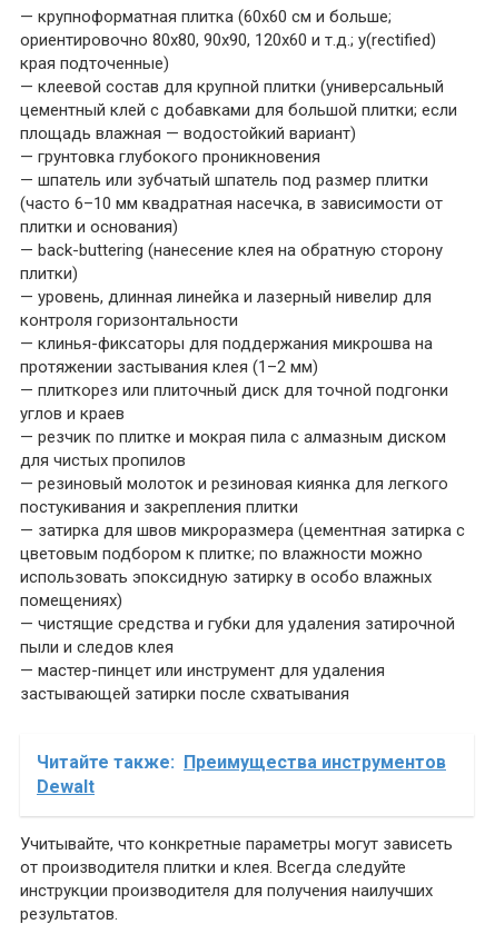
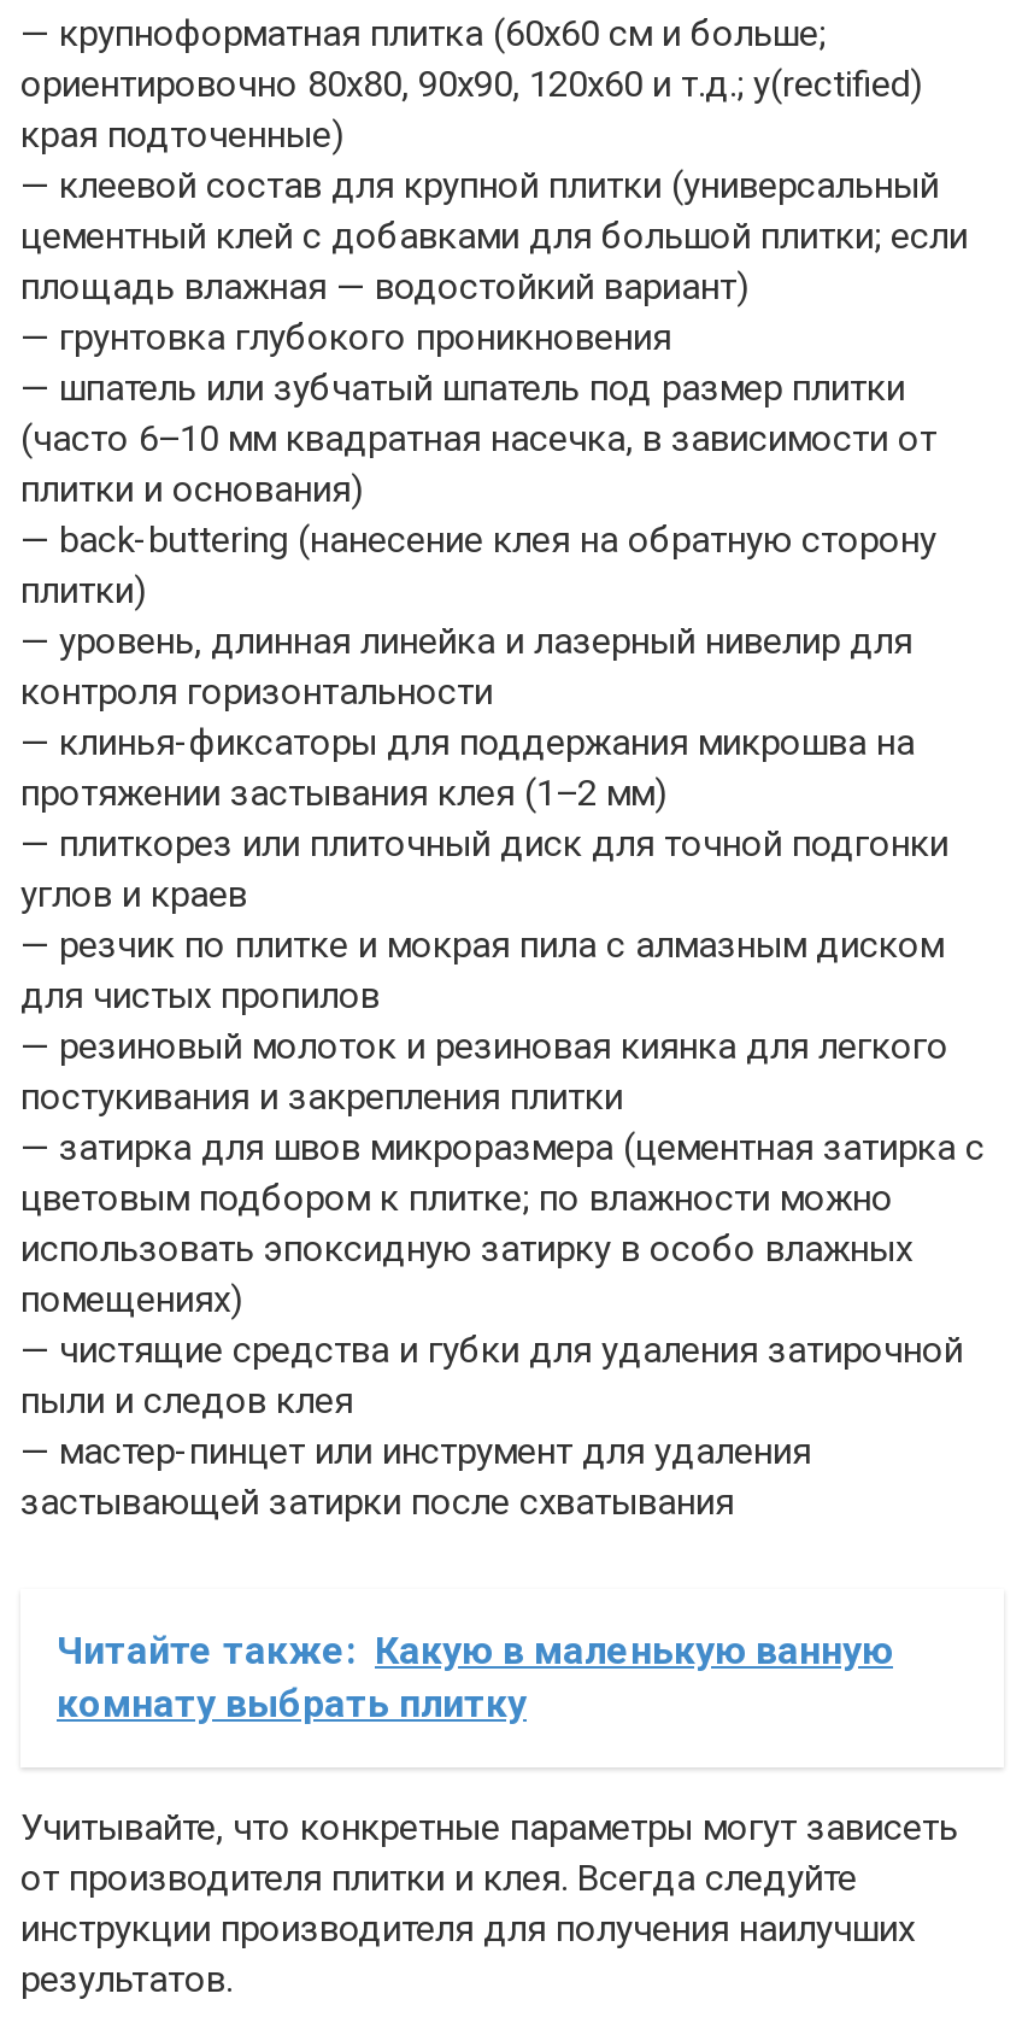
[37,751,446,797] Читайте также: Преимущества инструментов | Dewalt -> [57,1627,893,1726] Читайте также: Какую в маленькую ванную | комнату выбрать плитку

